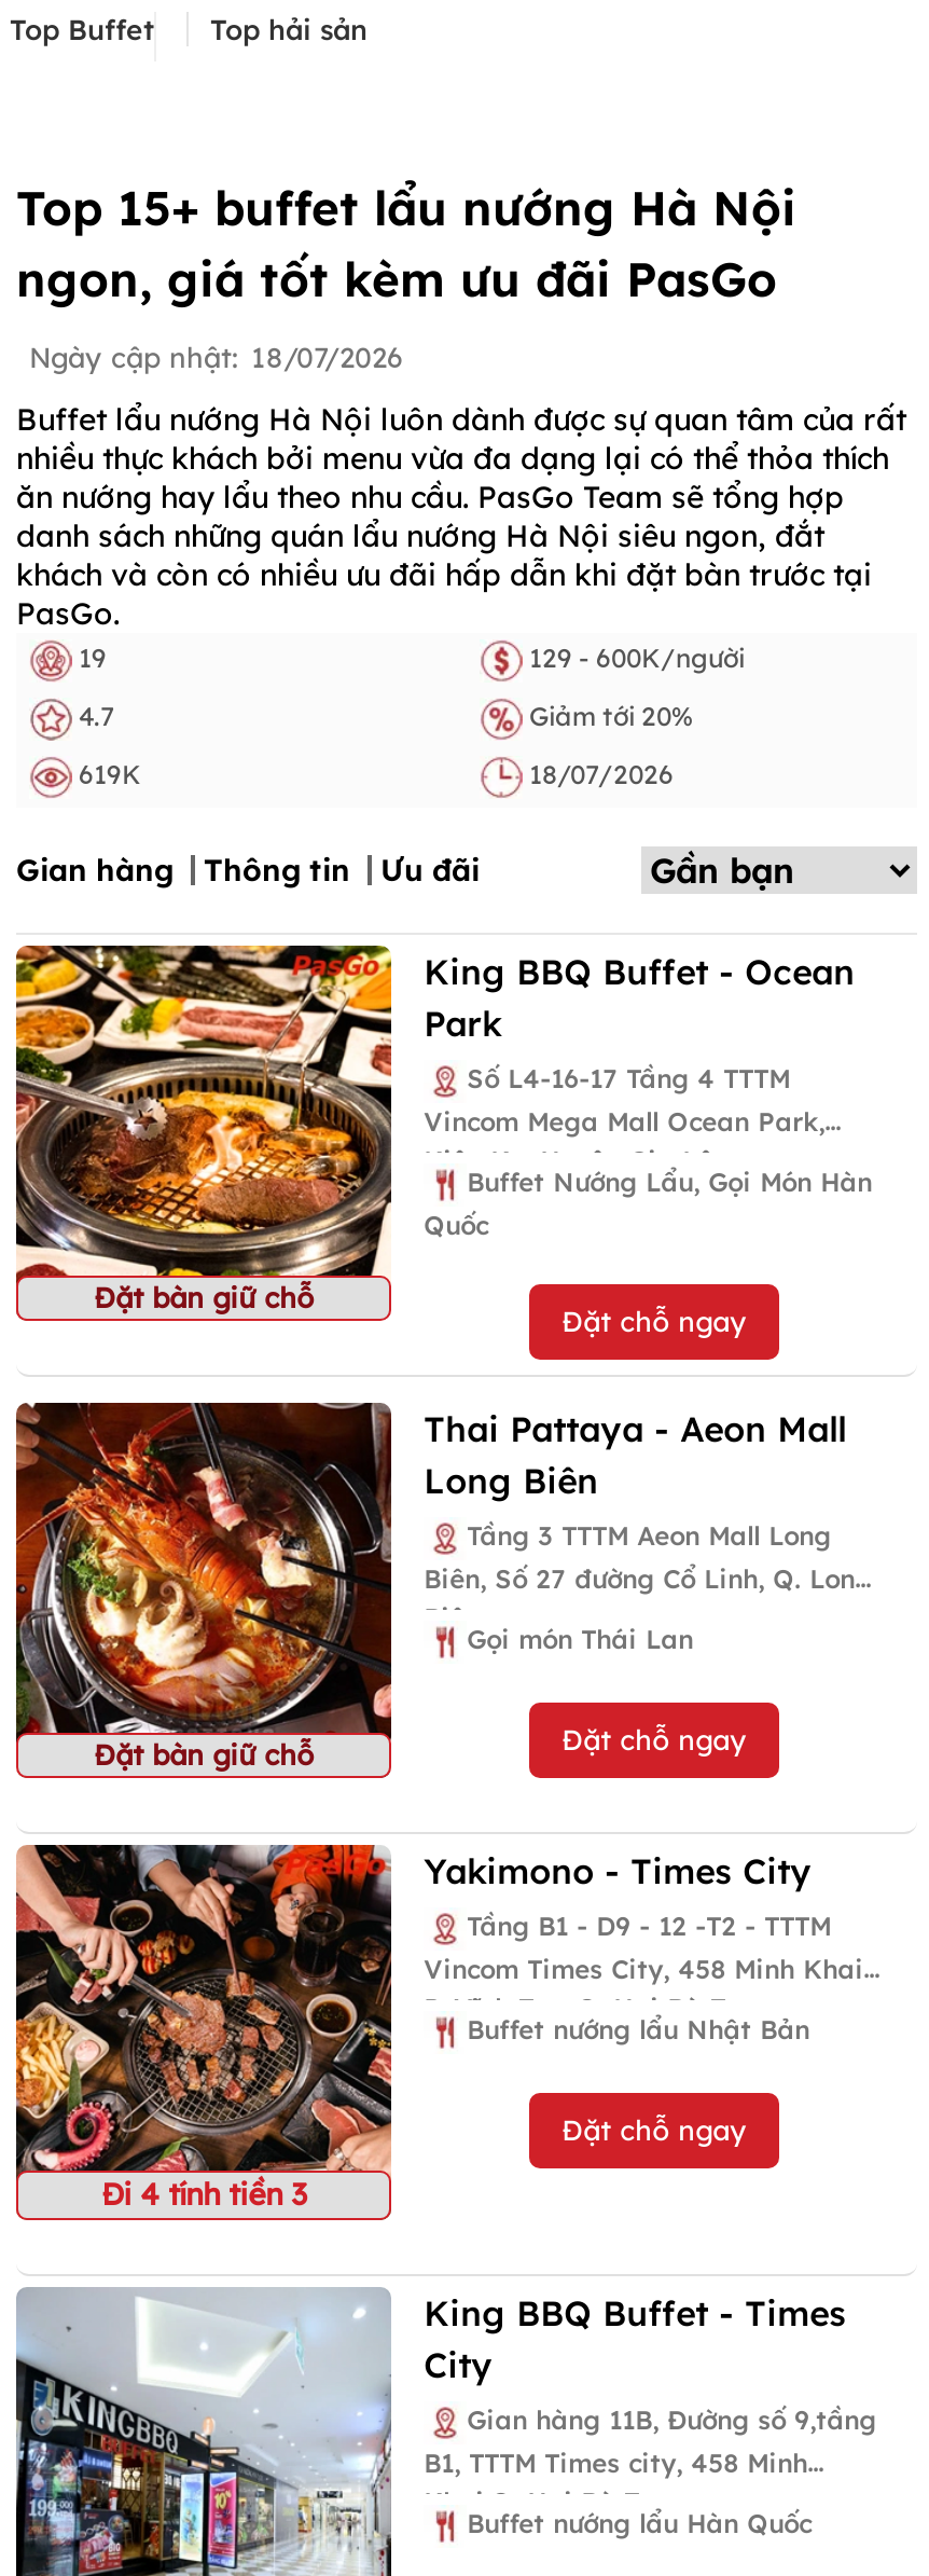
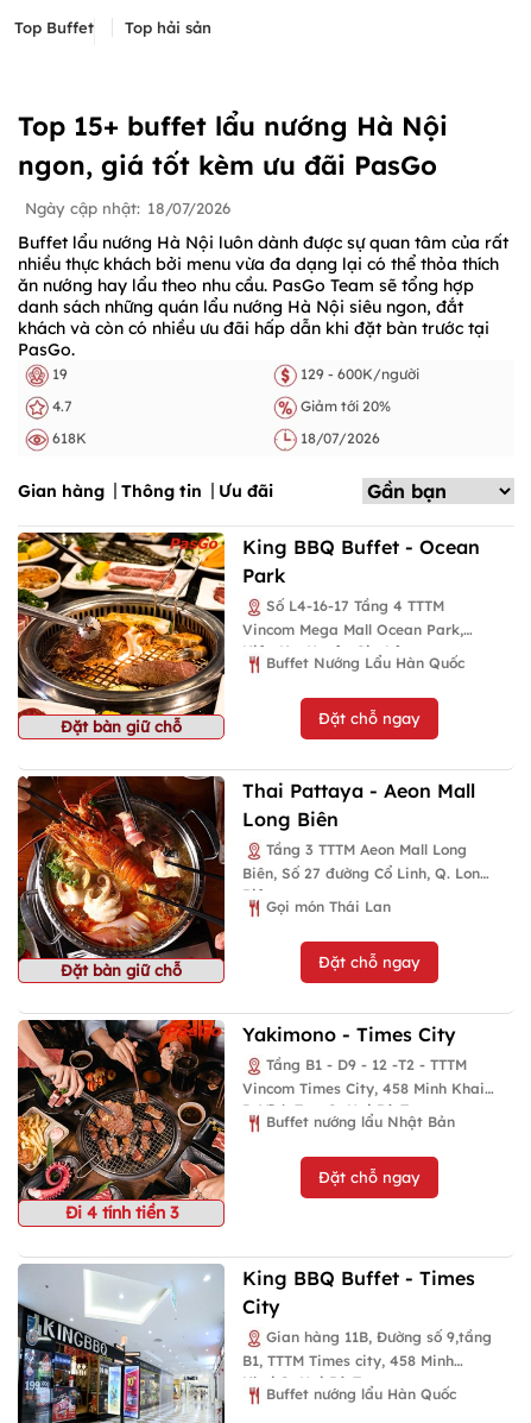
[72,758,141,791] 619K -> [49,429,87,447] 618K
[424,1165,872,1240] Buffet Nướng Lẩu, Gọi Món Hàn | Quốc -> [266,653,465,671] Buffet Nướng Lẩu Hàn Quốc

